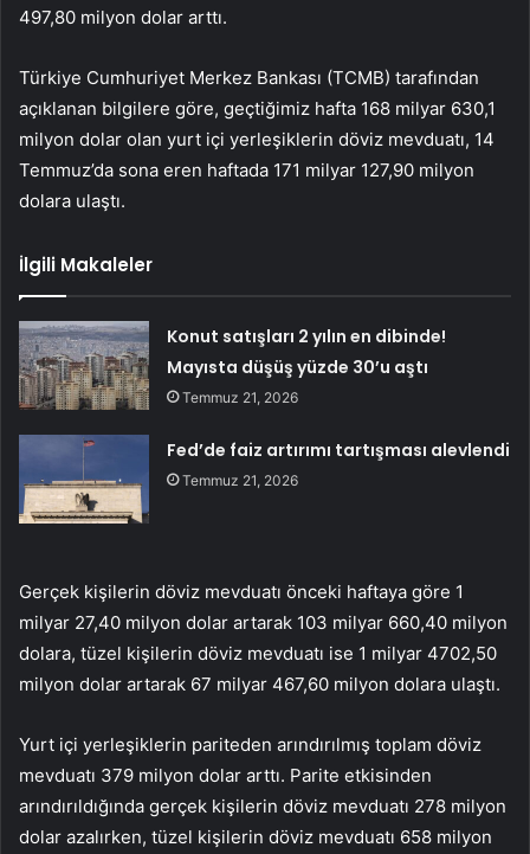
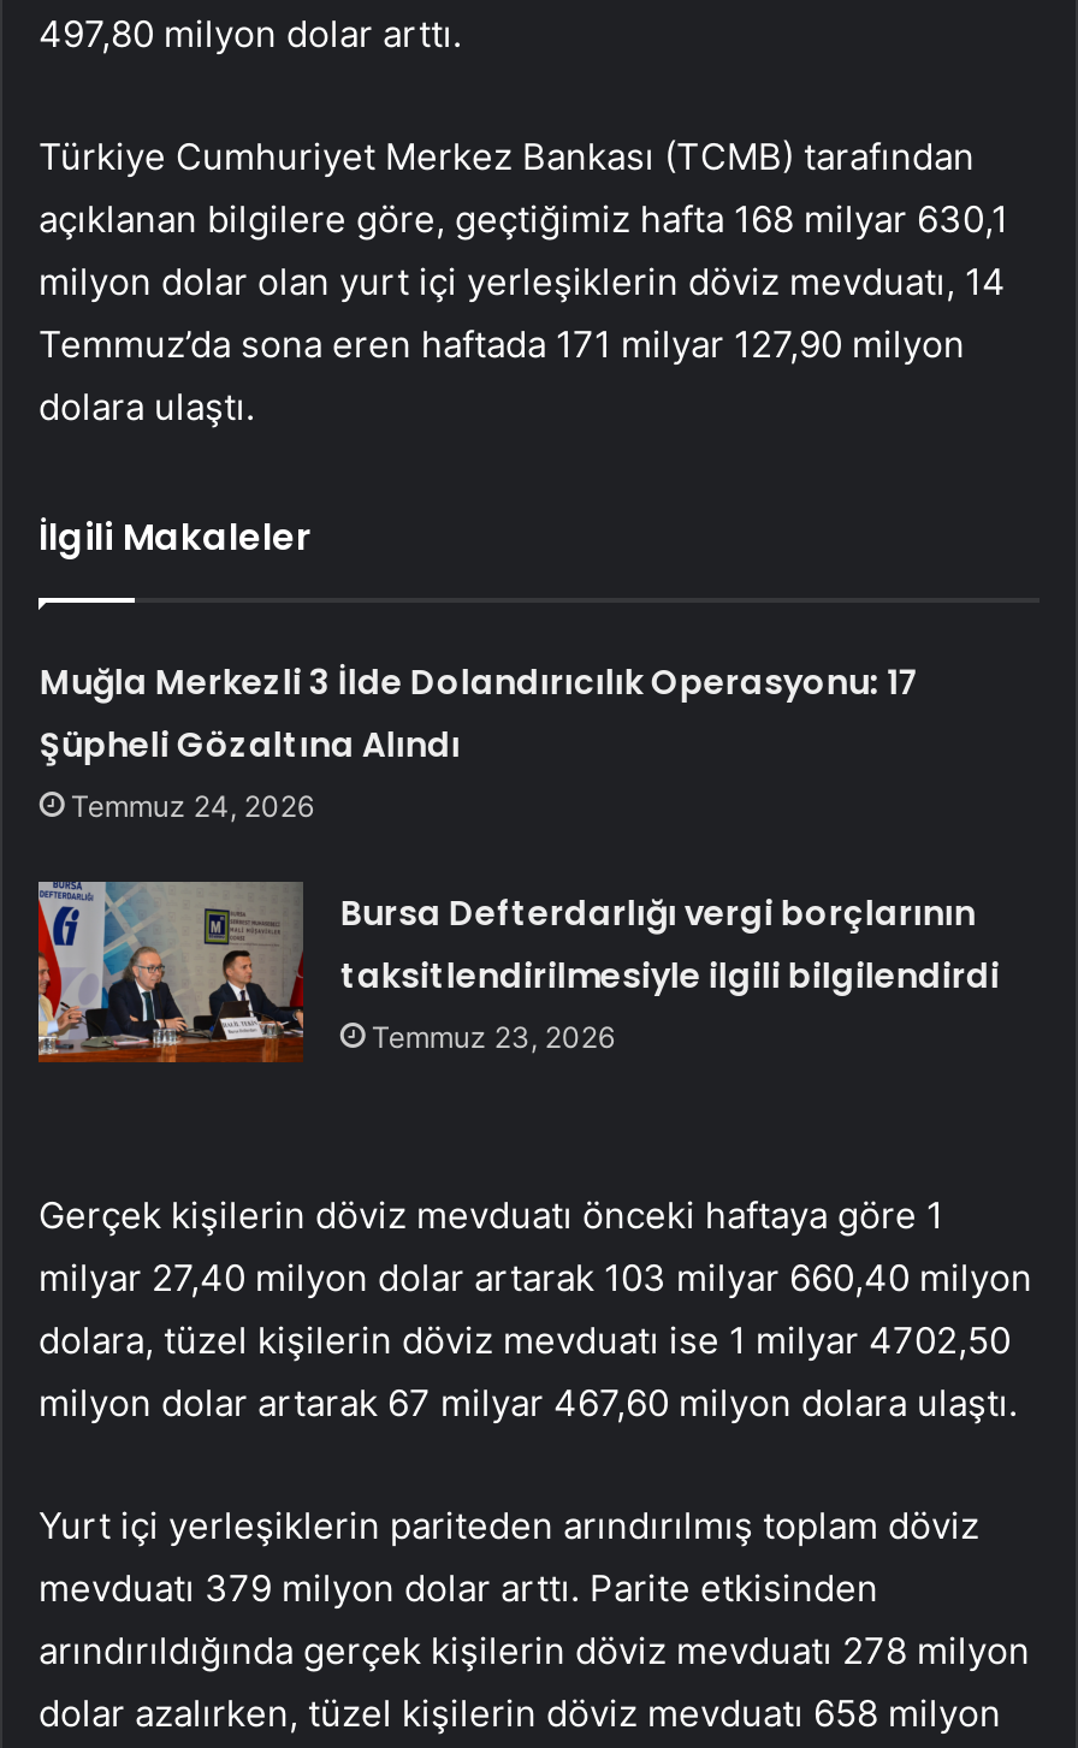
[167,324,446,406] Konut satışları 2 yılın en dibinde! | Mayısta düşüş yüzde 30’u aştı | Temmuz 21, 2026 -> [39,657,920,823] Muğla Merkezli 3 İlde Dolandırıcılık Operasyonu: 17 | Şüpheli Gözaltına Alındı | Temmuz 24, 2026
[18,434,510,525] [image] | Fed’de faiz artırımı tartışması alevlendi | Temmuz 21, 2026 -> [36,879,999,1065] [image] | Bursa Defterdarlığı vergi borçlarının | taksitlendirilmesiyle ilgili bilgilendirdi | Temmuz 23, 2026

